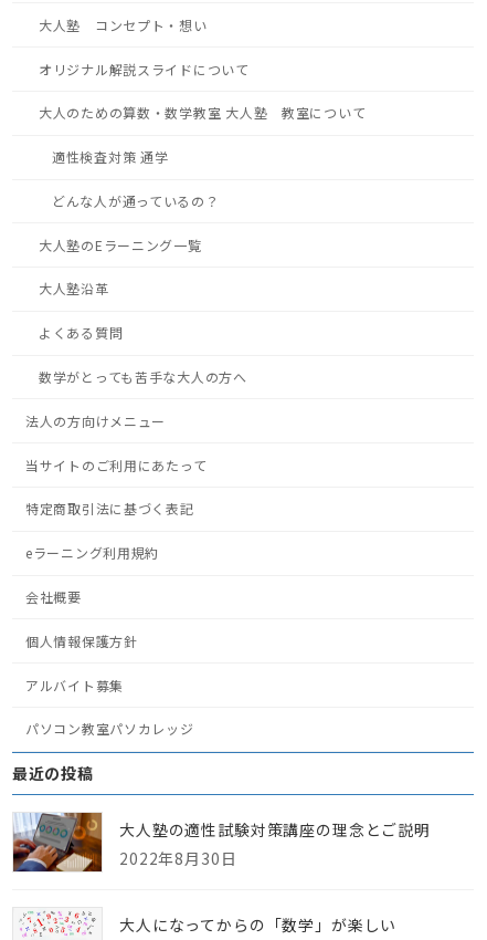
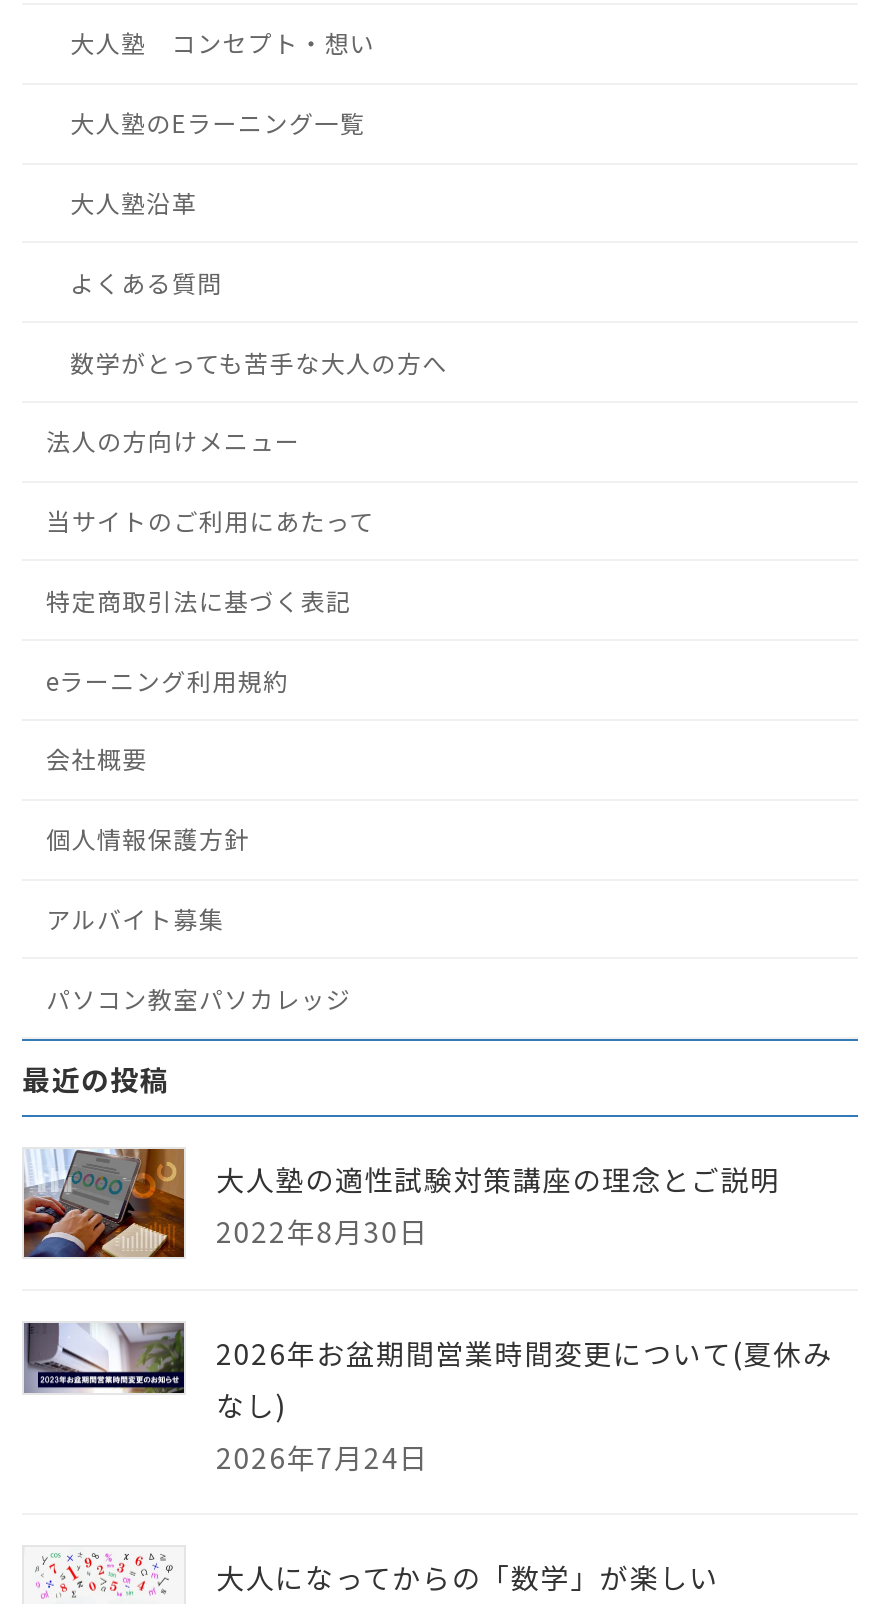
[39,59,366,210] オリジナル解説スライドについて | 大人のための算数・数学教室 大人塾 教室について | 適性検査対策 通学 | どんな人が通っているの？ -> none
moved [11,235,431,874] -> [20,105,780,1260]: [image] | 大人塾のEラーニング一覧 | 大人塾沿革 | ... | 大人塾の適性試験対策講座の理念とご説明 | 2022年8月30日
none -> [22,1320,833,1476] [image] | 2026年お盆期間営業時間変更について(夏休み | なし) | 2026年7月24日

